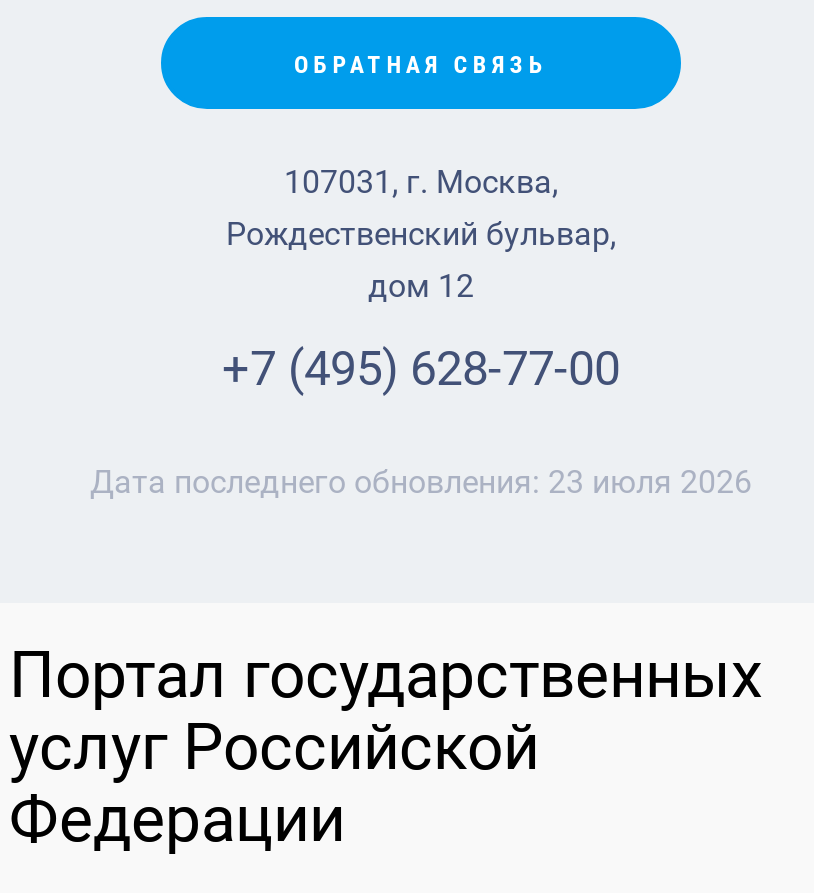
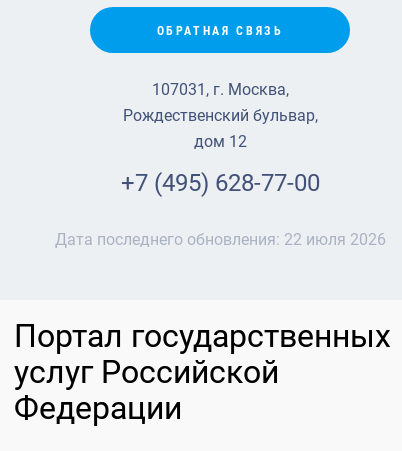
[90,463,752,501] Дата последнего обновления: 23 июля 2026 -> [54,230,385,249] Дата последнего обновления: 22 июля 2026

